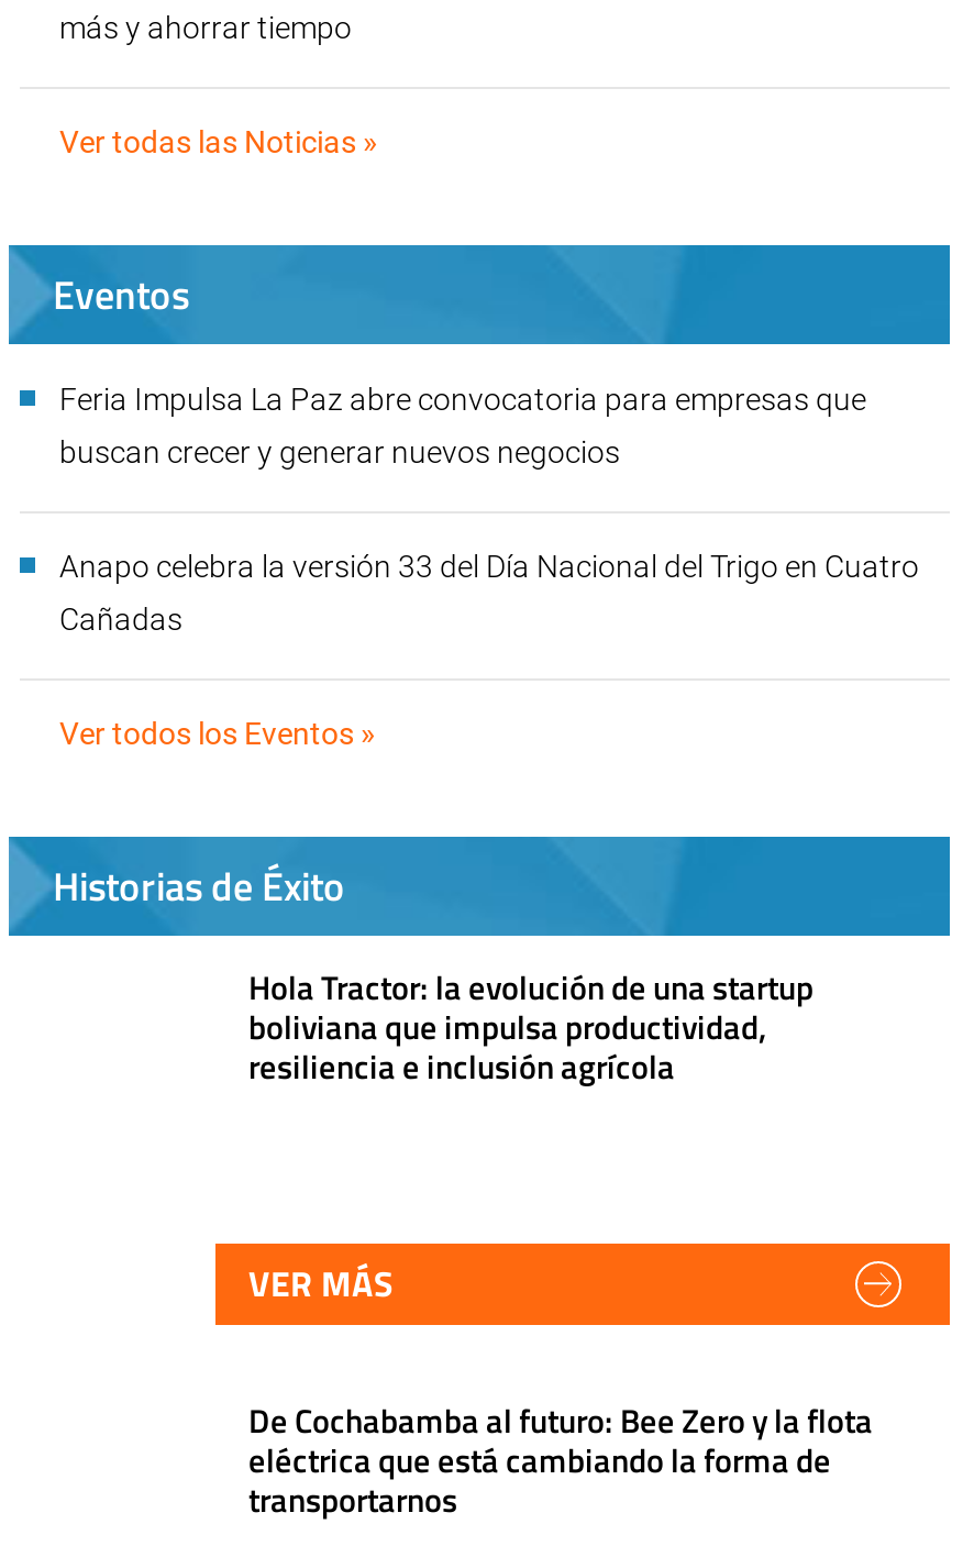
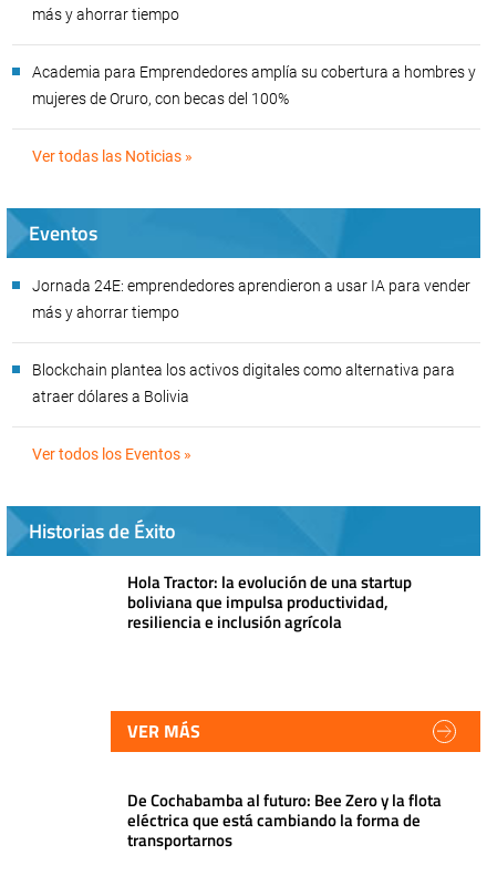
none -> [32,63,476,107] Academia para Emprendedores amplía su cobertura a hombres y | mujeres de Oruro, con becas del 100%
[59,382,866,417] Feria Impulsa La Paz abre convocatoria para empresas que -> [32,277,470,295] Jornada 24E: emprendedores aprendieron a usar IA para vender
[59,434,620,470] buscan crecer y generar nuevos negocios -> [32,303,179,321] más y ahorrar tiempo
[59,549,919,584] Anapo celebra la versión 33 del Día Nacional del Trigo en Cuatro -> [32,361,455,379] Blockchain plantea los activos digitales como alternativa para
[59,601,182,637] Cañadas -> [32,388,189,405] atraer dólares a Bolivia

